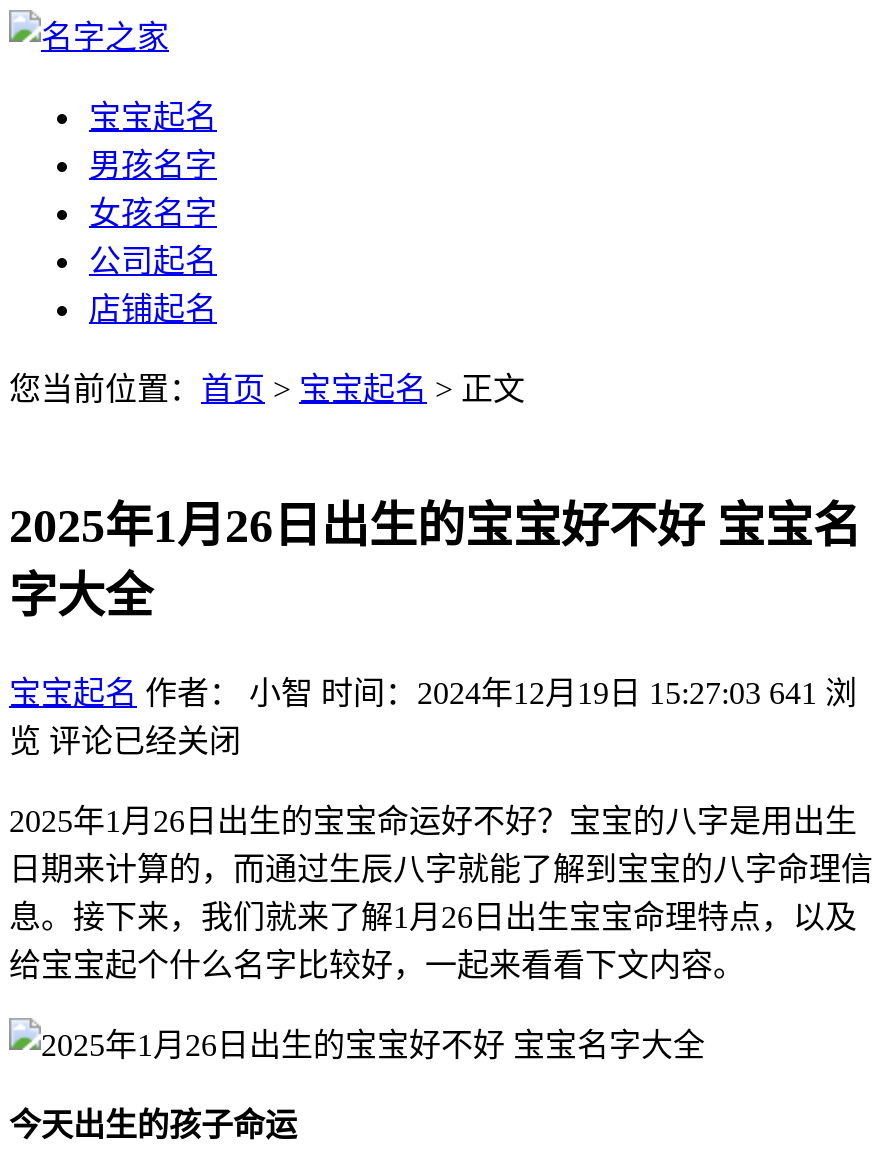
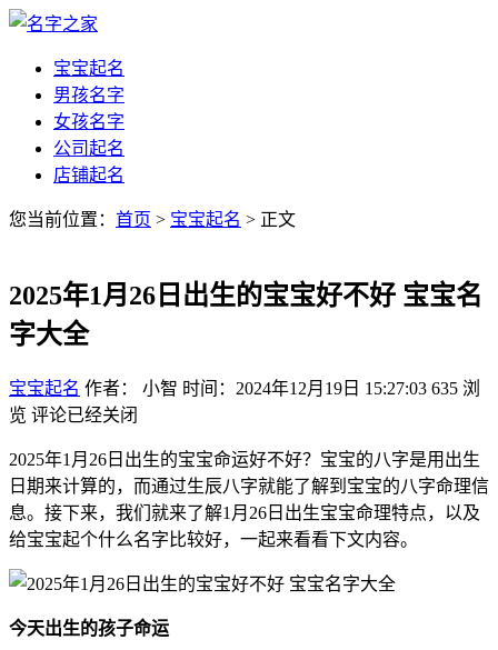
[9,676,857,710] 宝宝起名 作者： 小智 时间：2024年12月19日 15:27:03 641浏 -> [9,379,480,398] 宝宝起名 作者： 小智 时间：2024年12月19日 15:27:03 635浏

